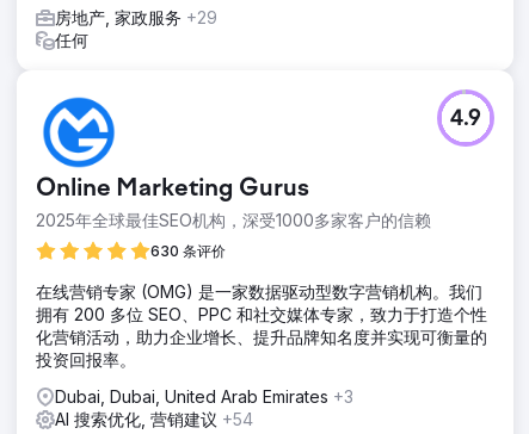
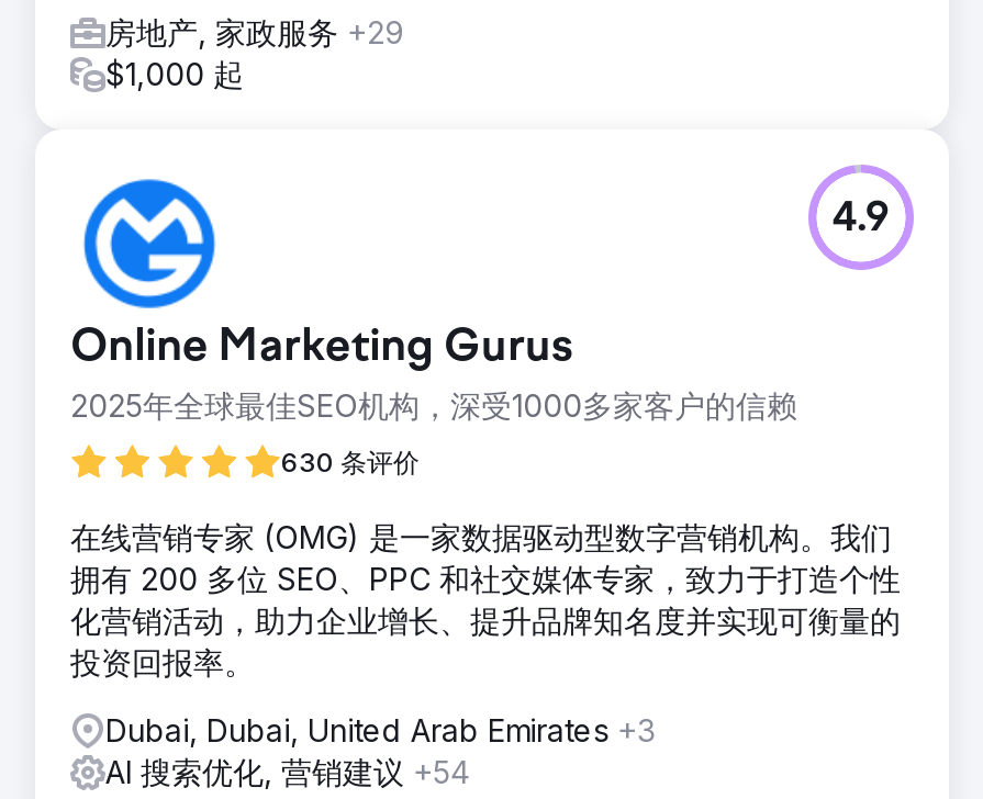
[55,30,88,50] 任何 -> [105,55,244,92] $1,000 起

